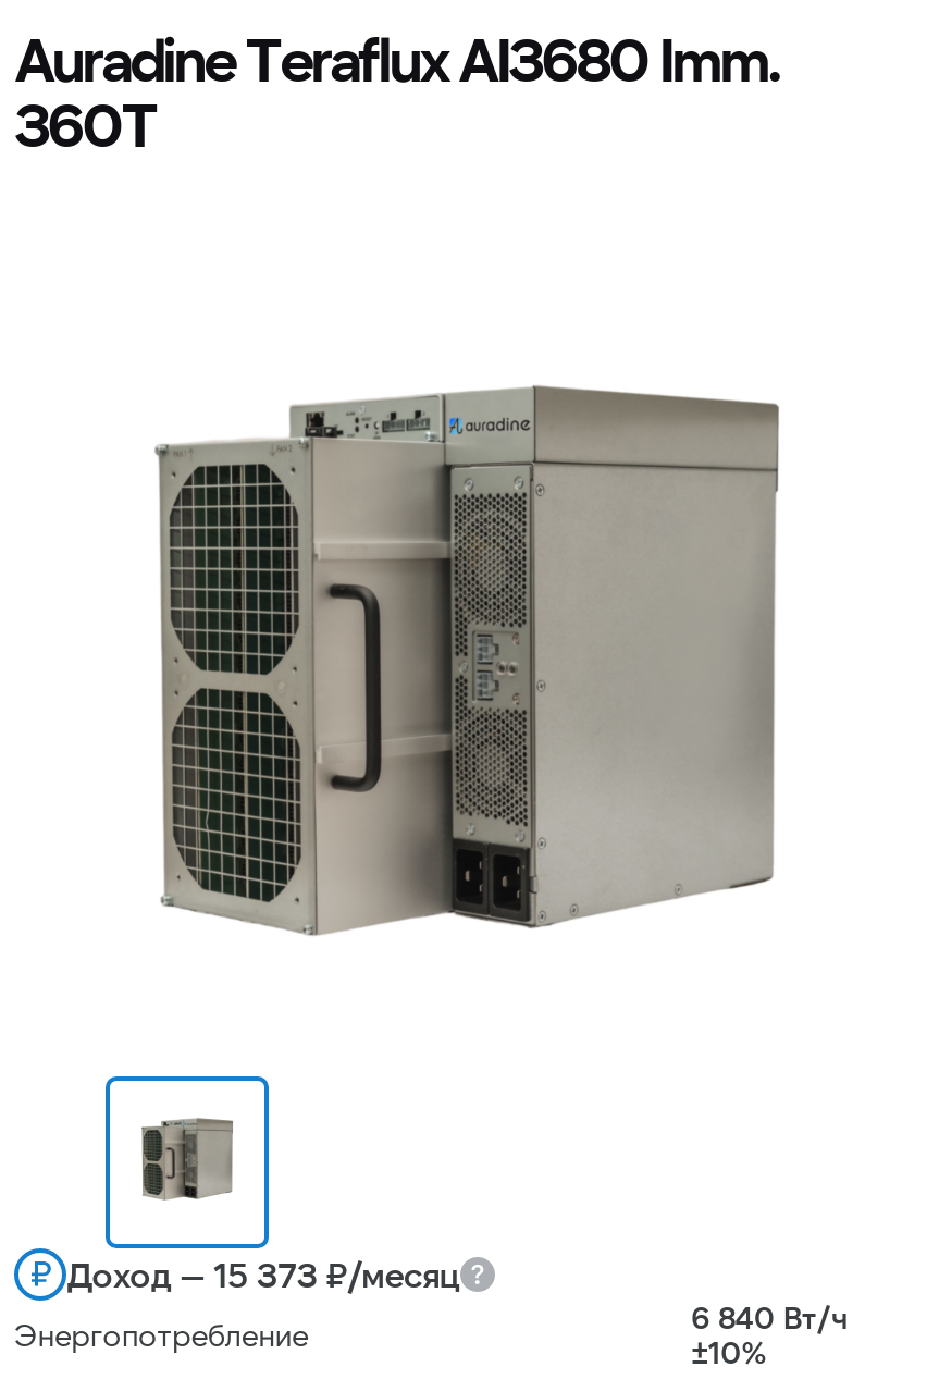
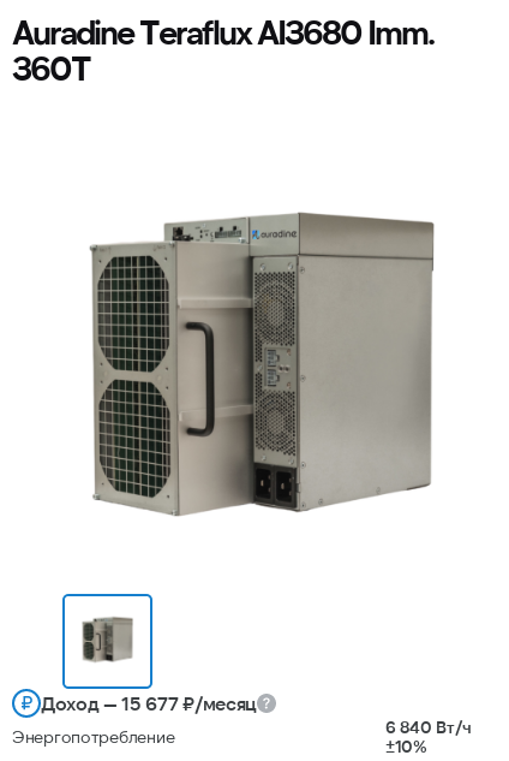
[66,1252,460,1293] Доход — 15 373 ₽/месяц -> [41,691,257,714] Доход — 15 677 ₽/месяц

